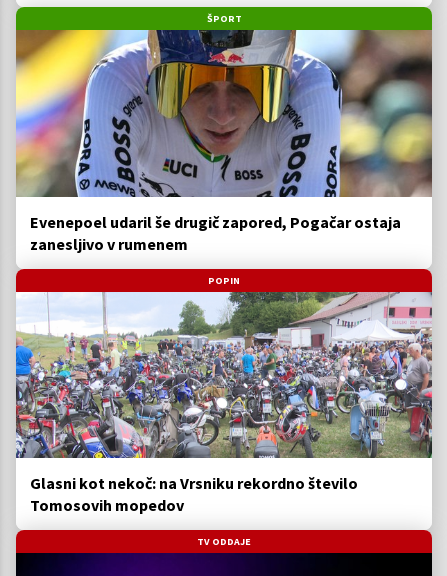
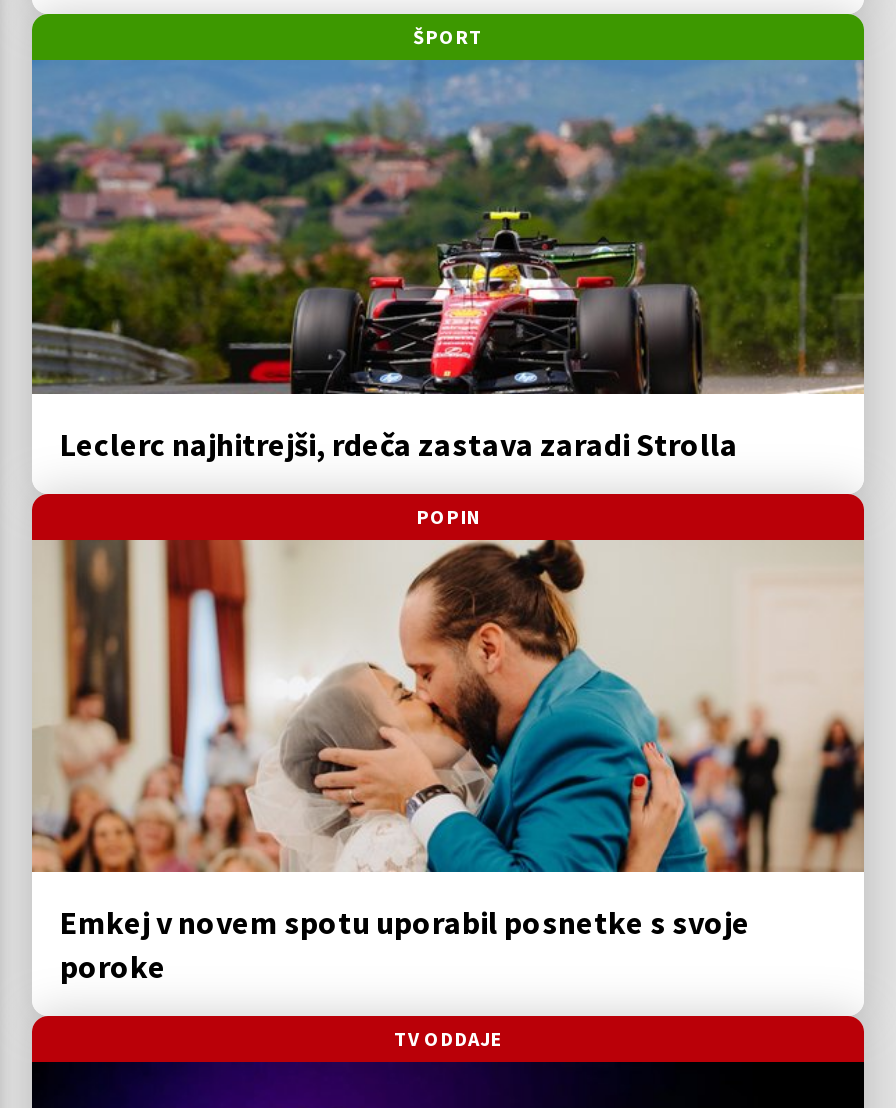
[15,29,432,254] [image] | Evenepoel udaril še drugič zapored, Pogačar ostaja | zanesljivo v rumenem -> [30,58,864,463] [image] | Leclerc najhitrejši, rdeča zastava zaradi Strolla
[15,291,433,515] [image] | Glasni kot nekoč: na Vrsniku rekordno število | Tomosovih mopedov -> [30,538,866,986] [image] | Emkej v novem spotu uporabil posnetke s svoje | poroke

